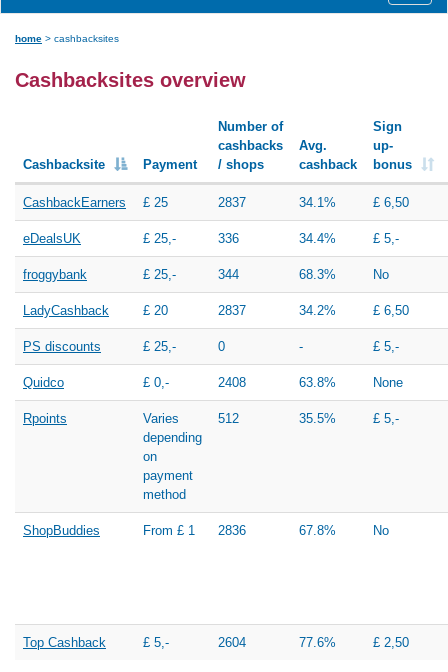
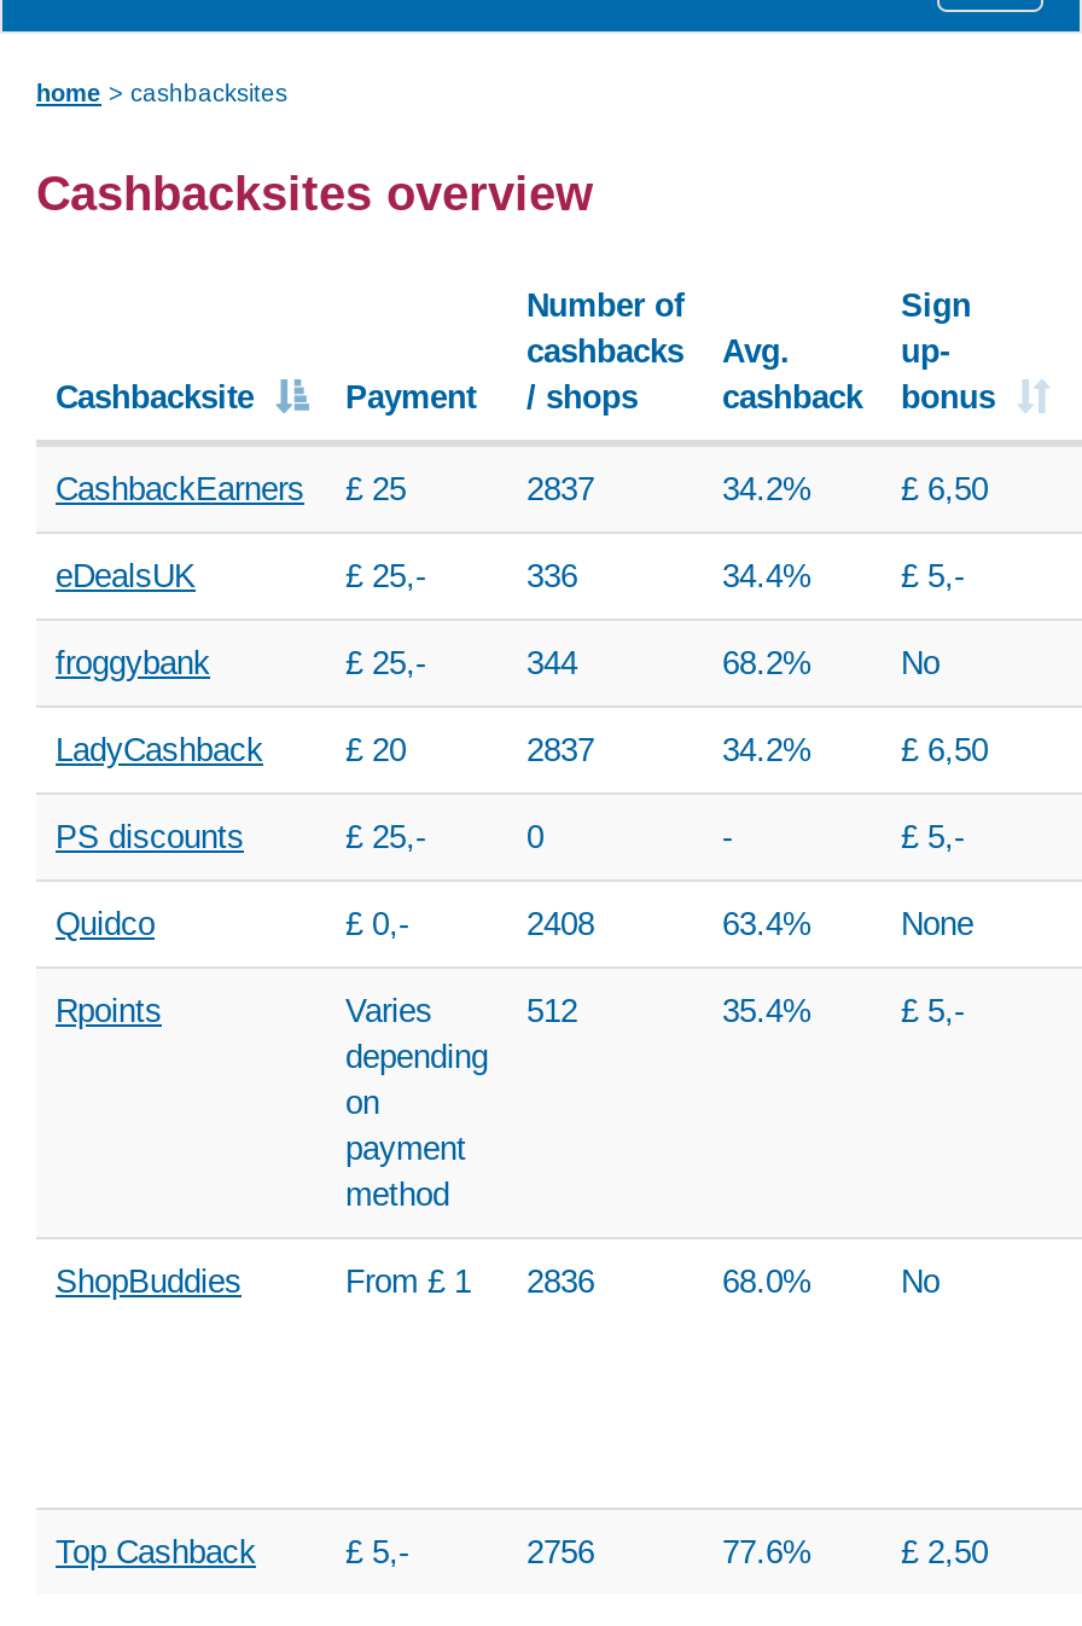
[299,195,336,210] 34.1% -> [722,471,812,507] 34.2%
[299,267,336,282] 68.3% -> [722,645,812,681] 68.2%
[299,375,336,390] 63.8% -> [722,906,812,942] 63.4%
[299,411,336,426] 35.5% -> [722,993,812,1029] 35.4%
[299,523,336,538] 67.8% -> [722,1264,812,1300] 68.0%
[218,635,246,650] 2604 -> [527,1534,594,1570] 2756

